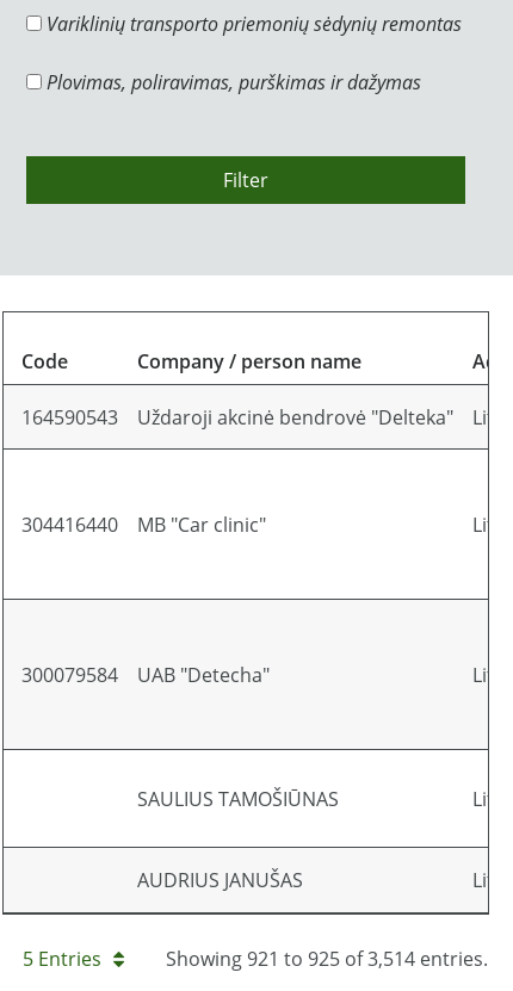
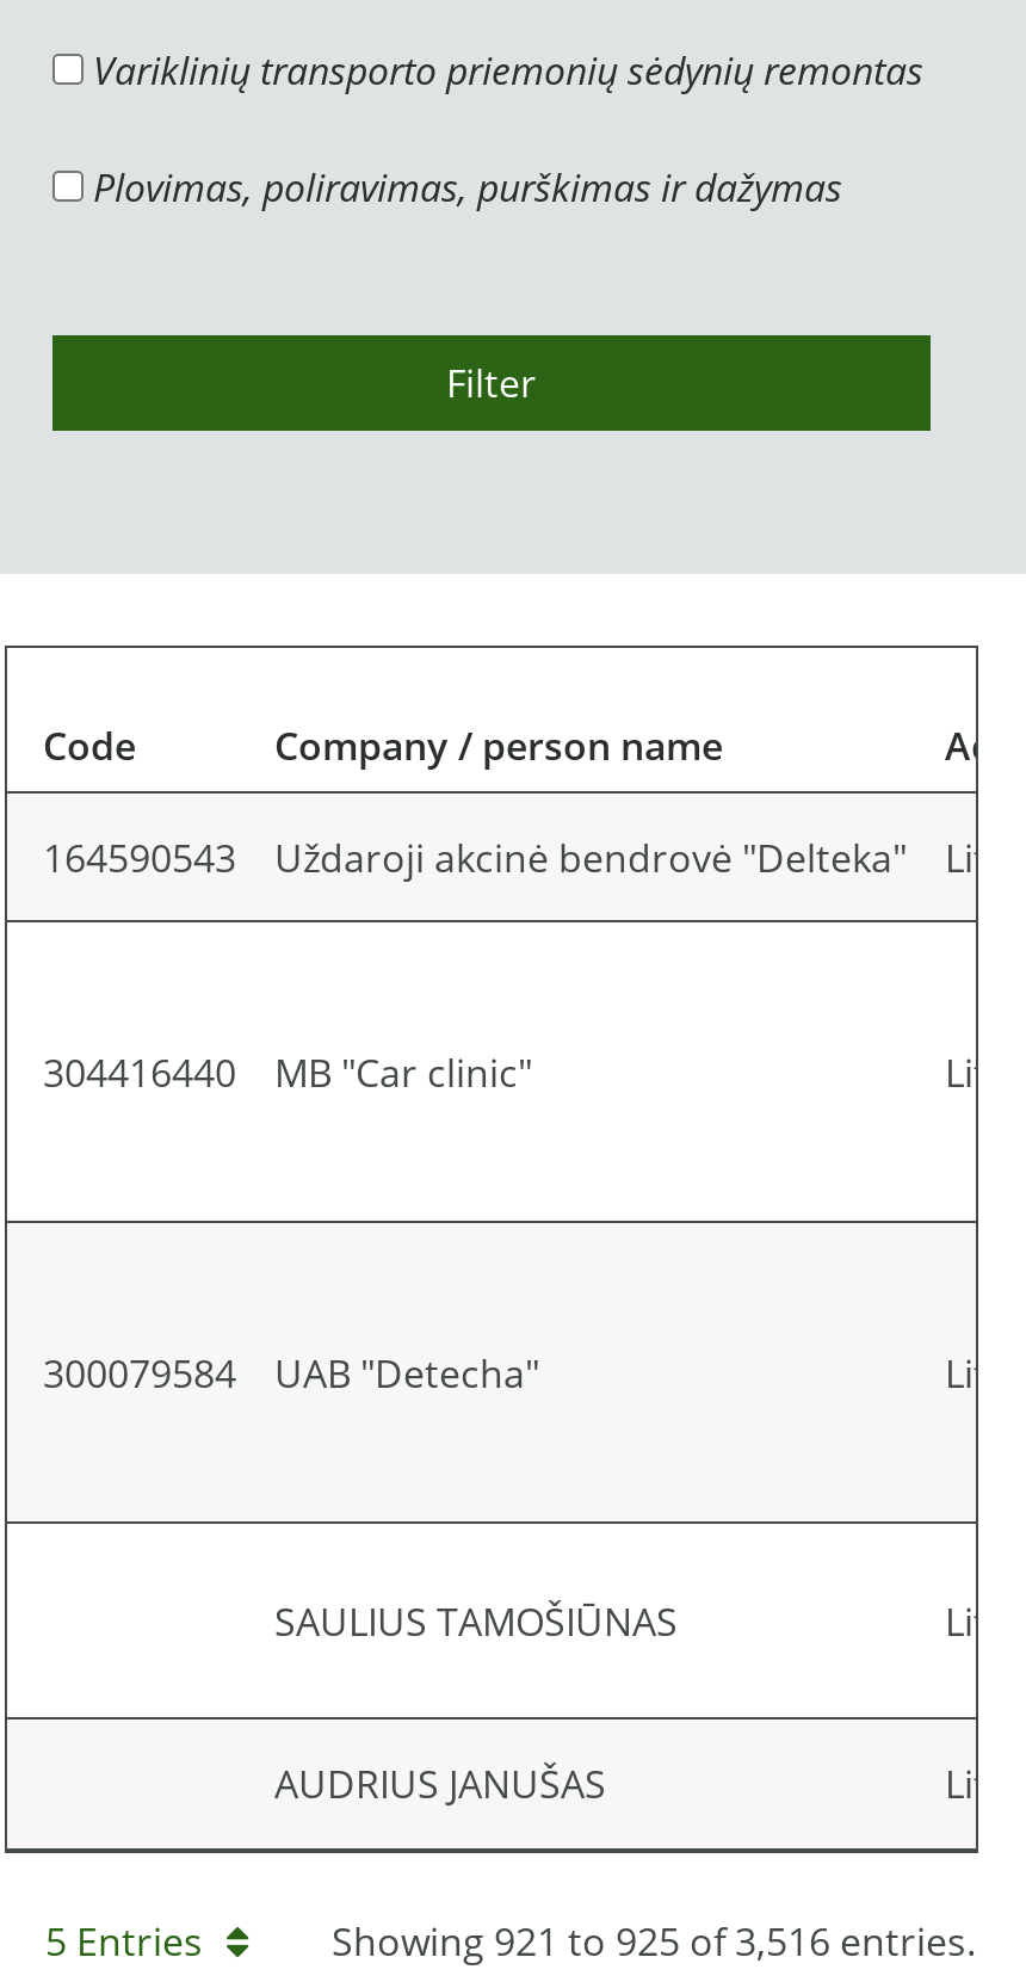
[166,945,488,972] Showing 921 to 925 of 3,514 entries. -> [332,1915,976,1967] Showing 921 to 925 of 3,516 entries.

